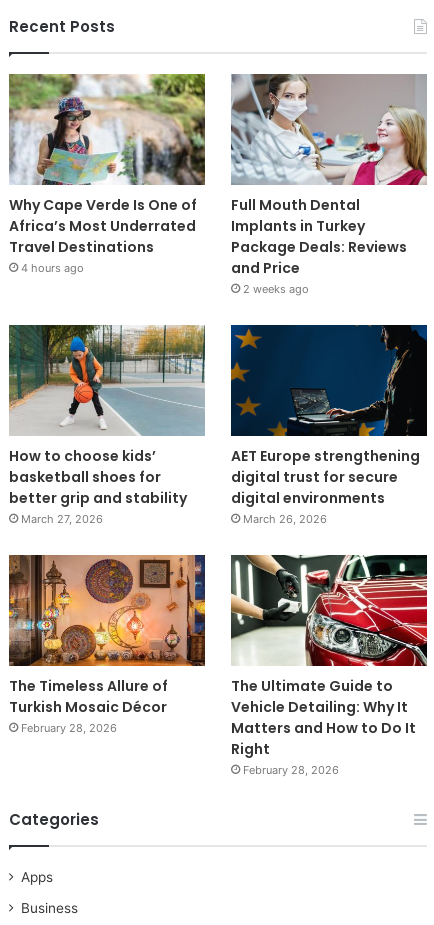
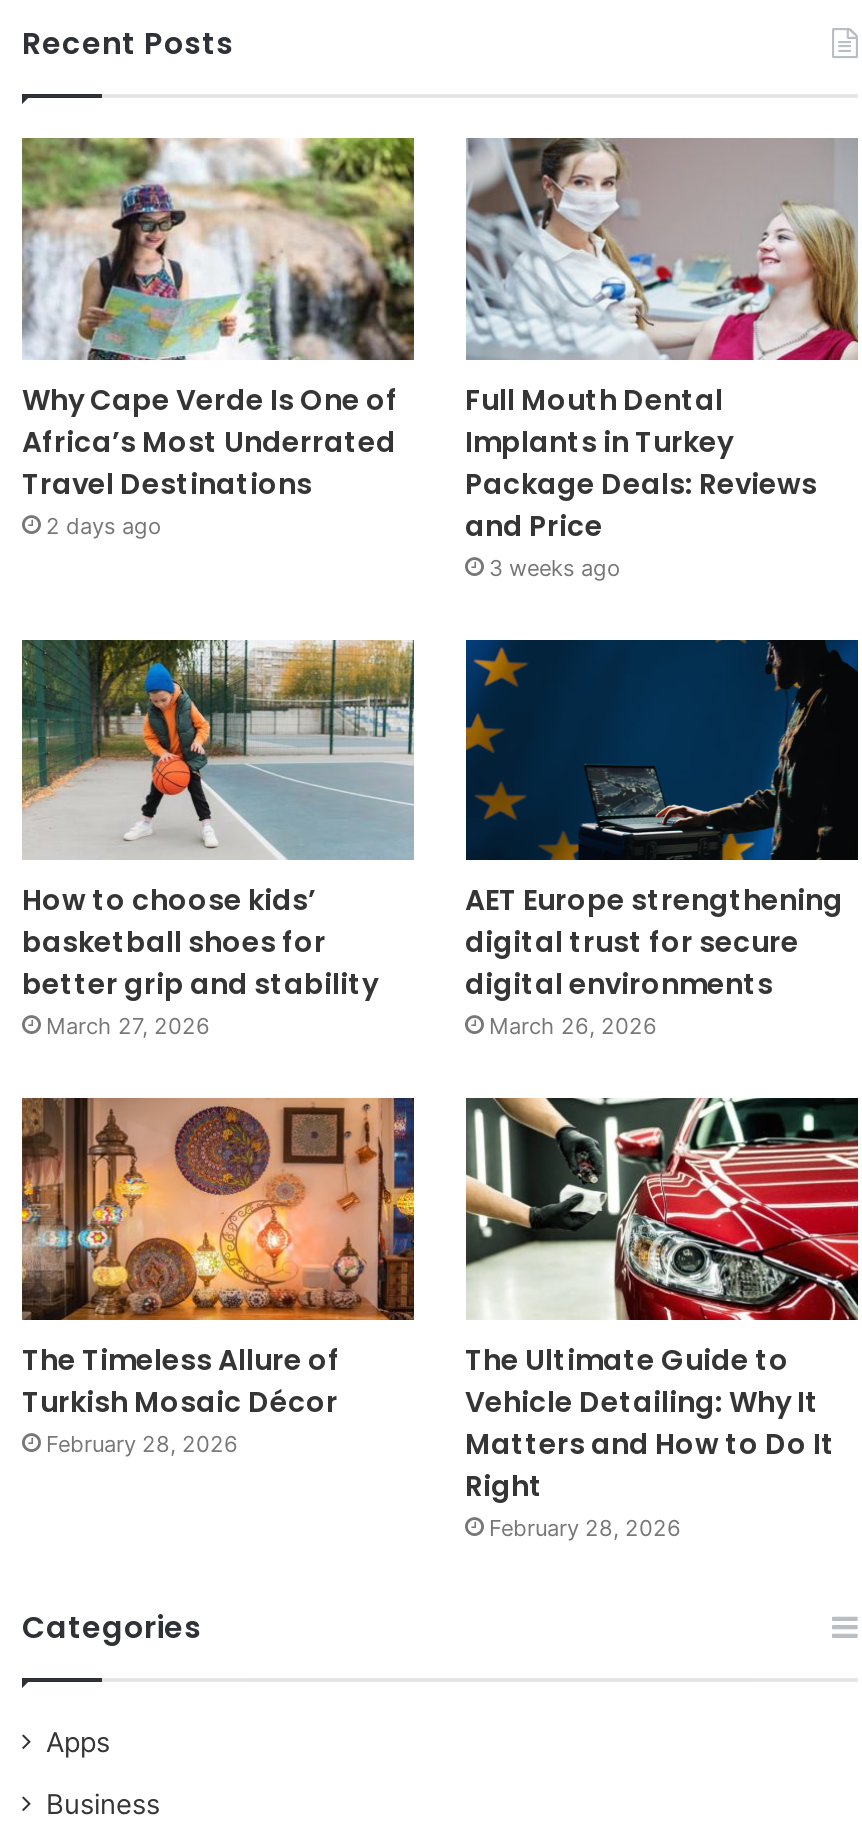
[21,261,84,275] 4 hours ago -> [46,511,162,539] 2 days ago
[242,282,308,296] 2 weeks ago -> [489,553,621,581] 3 weeks ago

